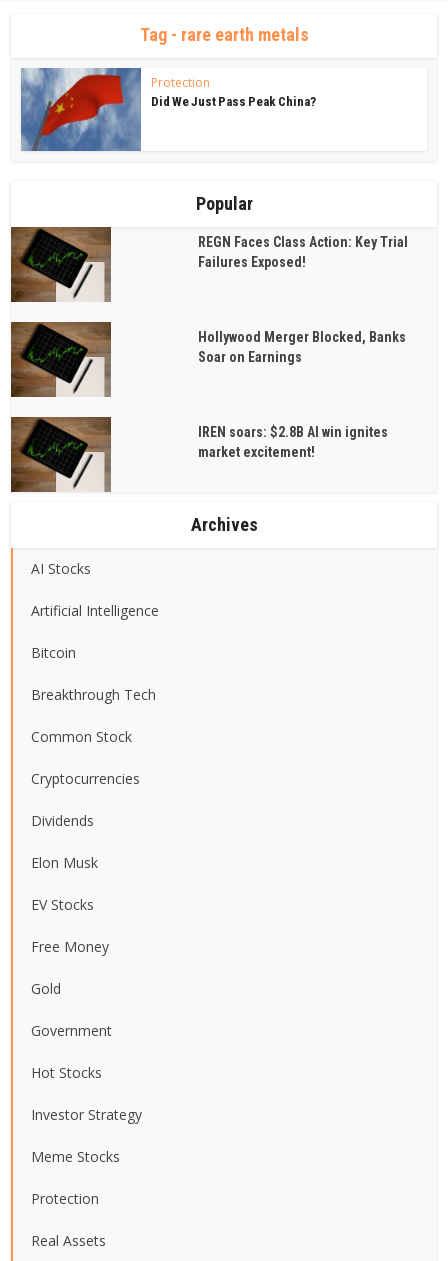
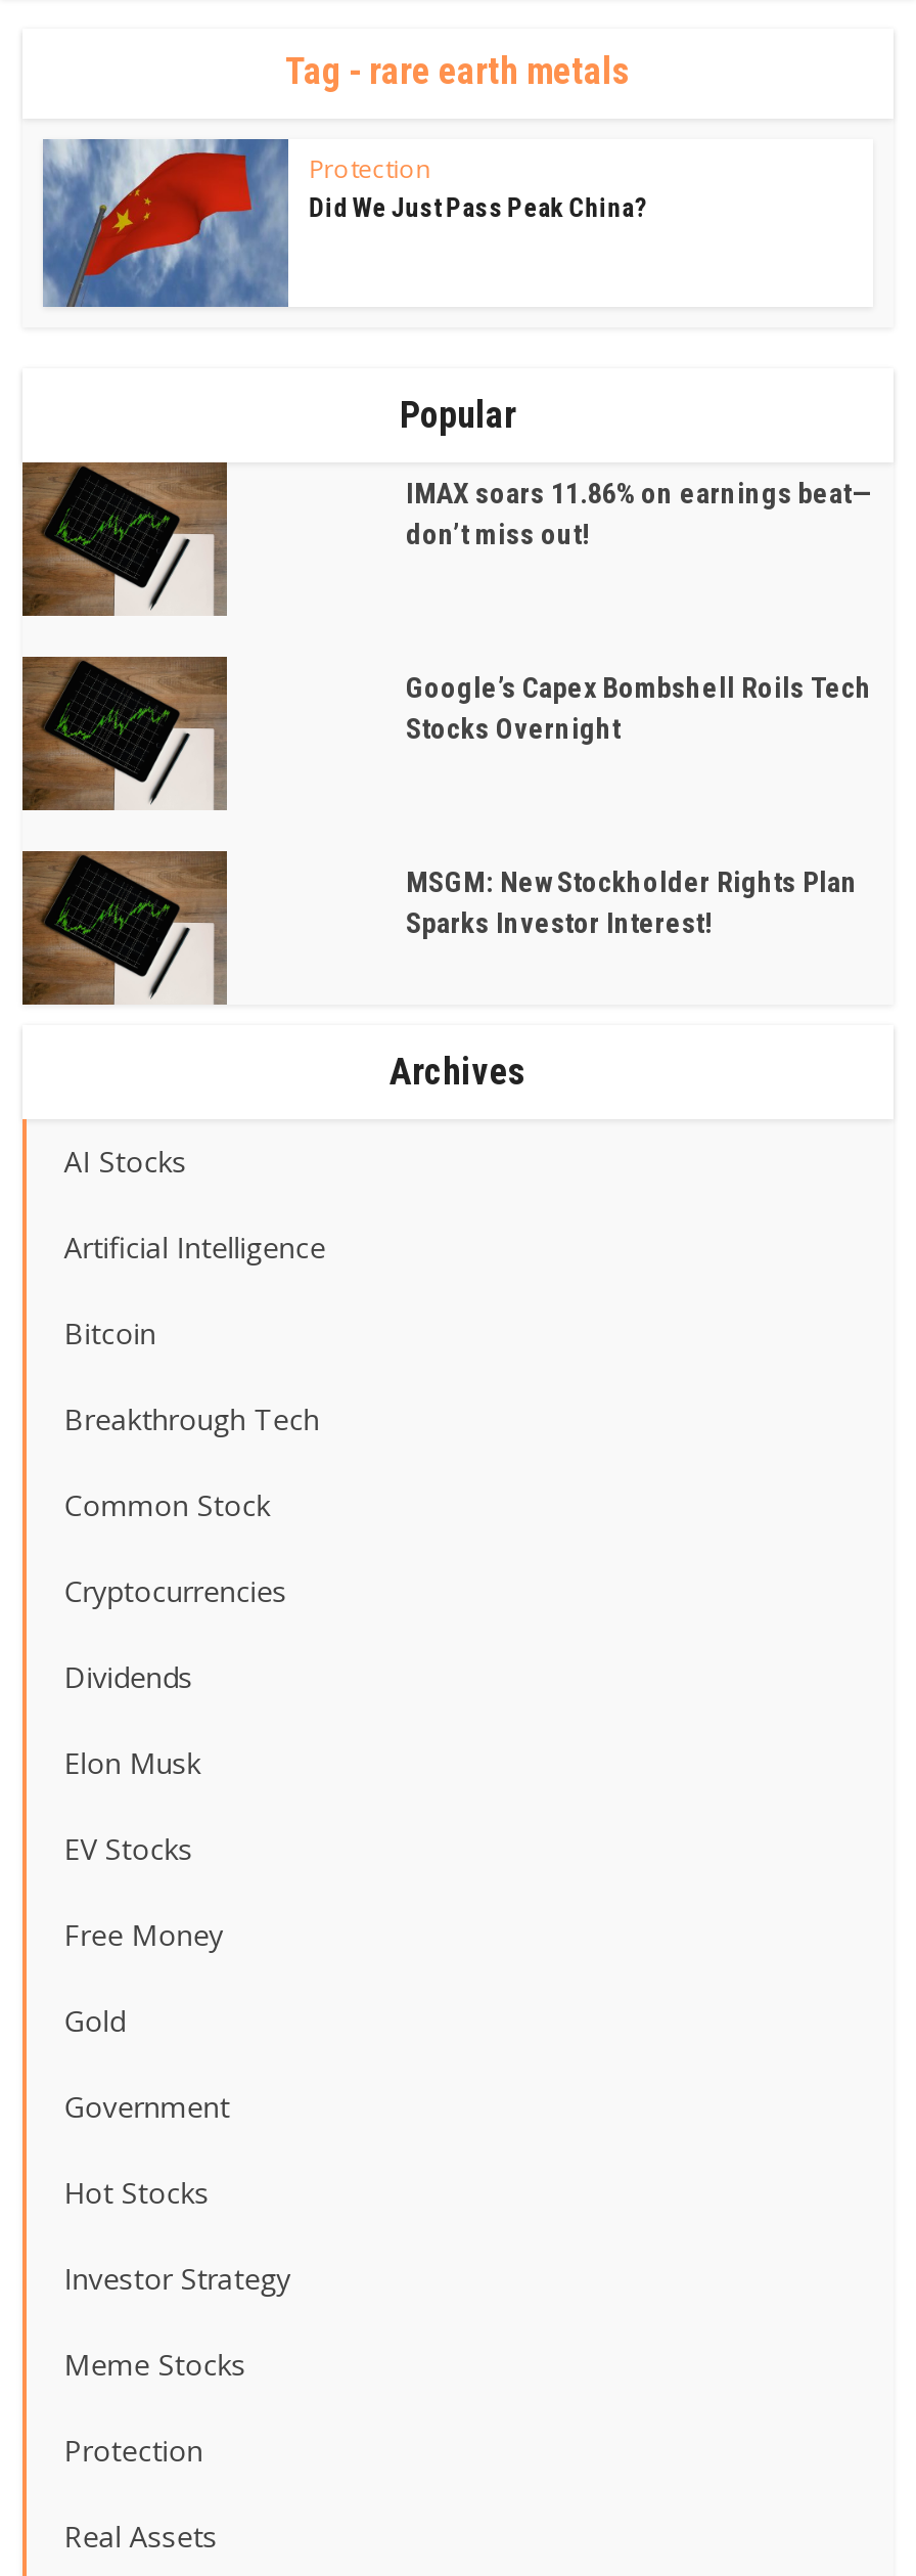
[198,234,408,270] REGN Faces Class Action: Key Trial | Failures Exposed! -> [406,477,872,551] IMAX soars 11.86% on earnings beat— | don’t miss out!
[198,329,406,365] Hollywood Merger Blocked, Banks | Soar on Earnings -> [406,671,872,745] Google’s Capex Bombshell Roils Tech | Stocks Overnight
[198,424,388,460] IREN soars: $2.8B AI win ignites | market excitement! -> [406,866,858,939] MSGM: New Stockholder Rights Plan | Sparks Investor Interest!

